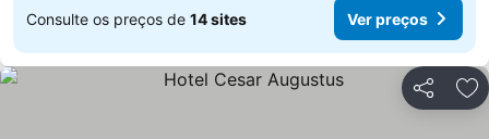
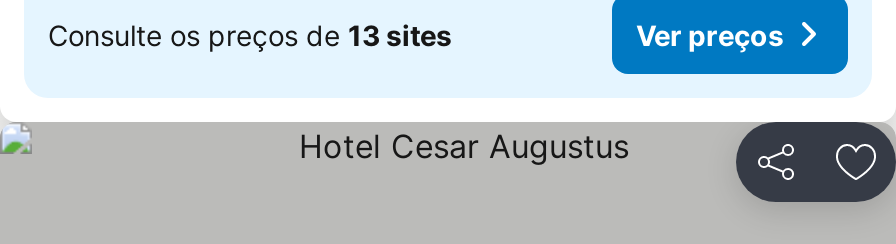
[26,9,247,28] Consulte os preços de 14 sites -> [48,17,452,51] Consulte os preços de 13 sites

